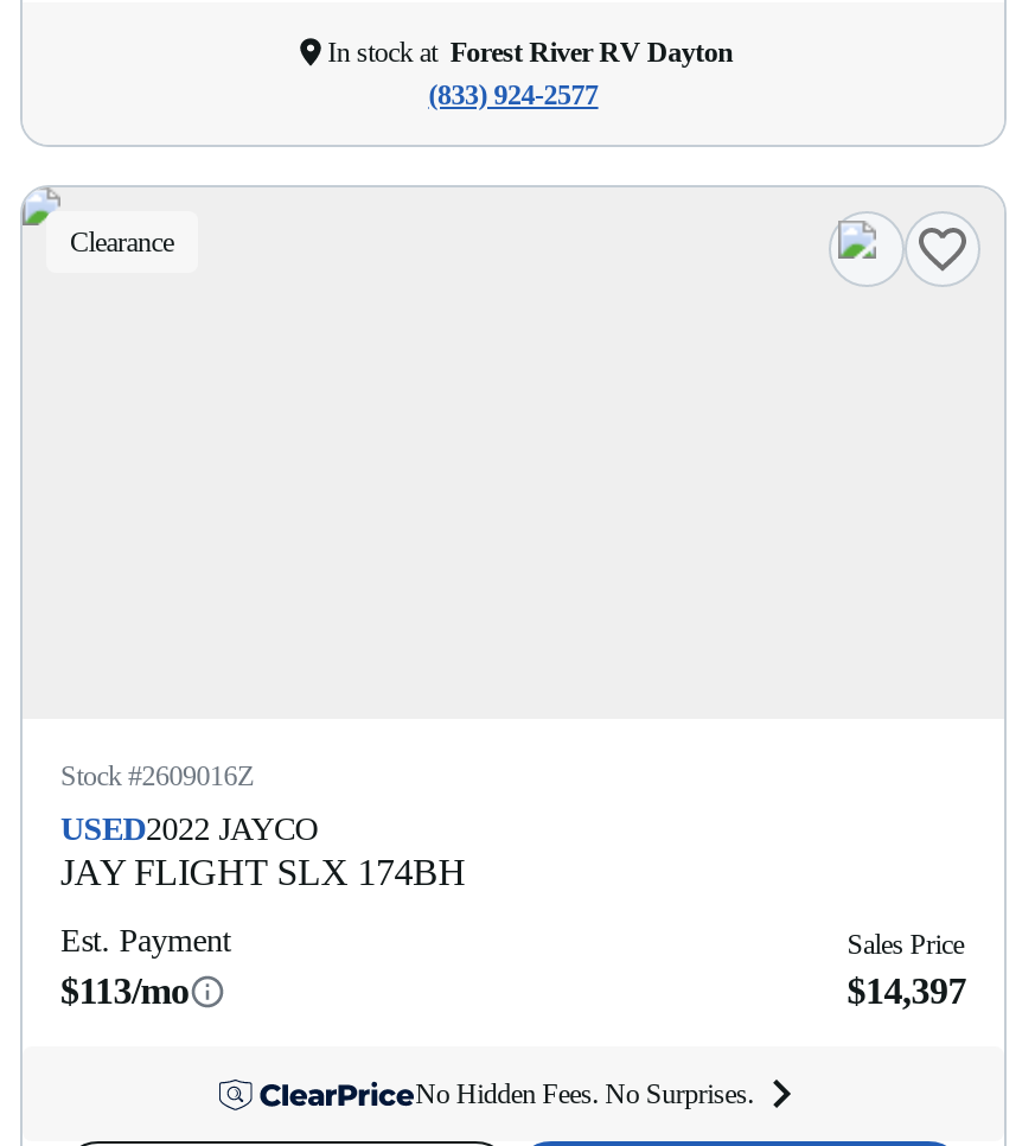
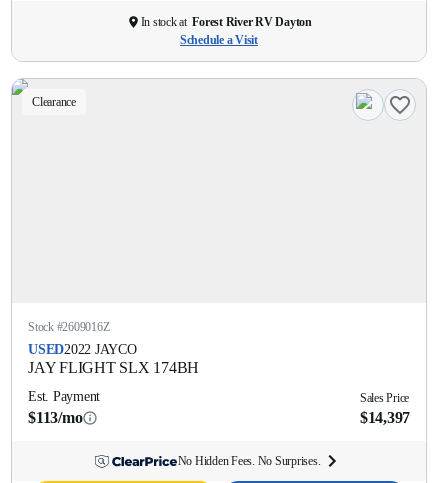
[428,78,598,112] (833) 924-2577 -> [180,33,258,47] Schedule a Visit

